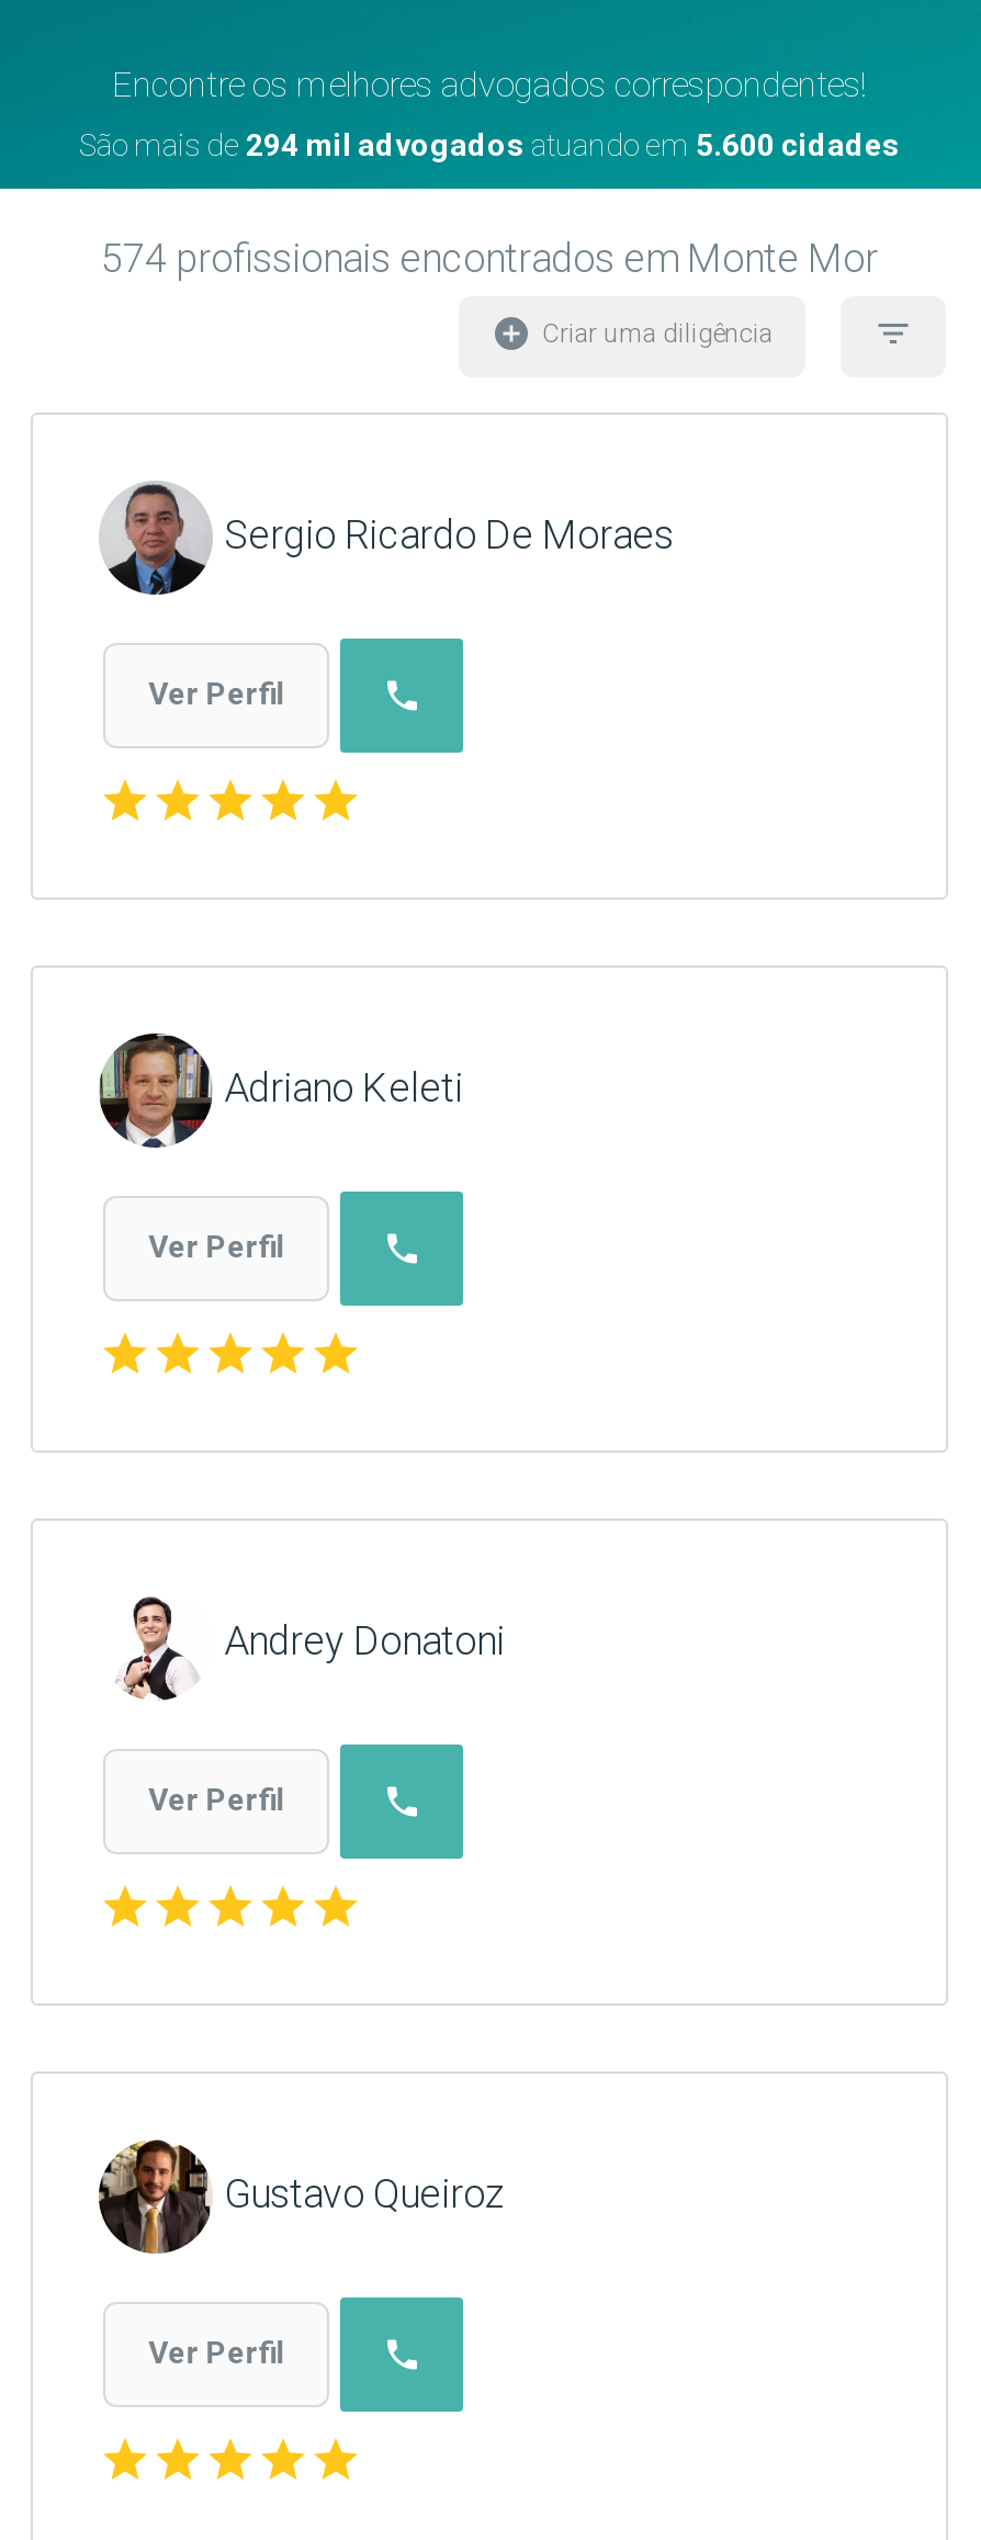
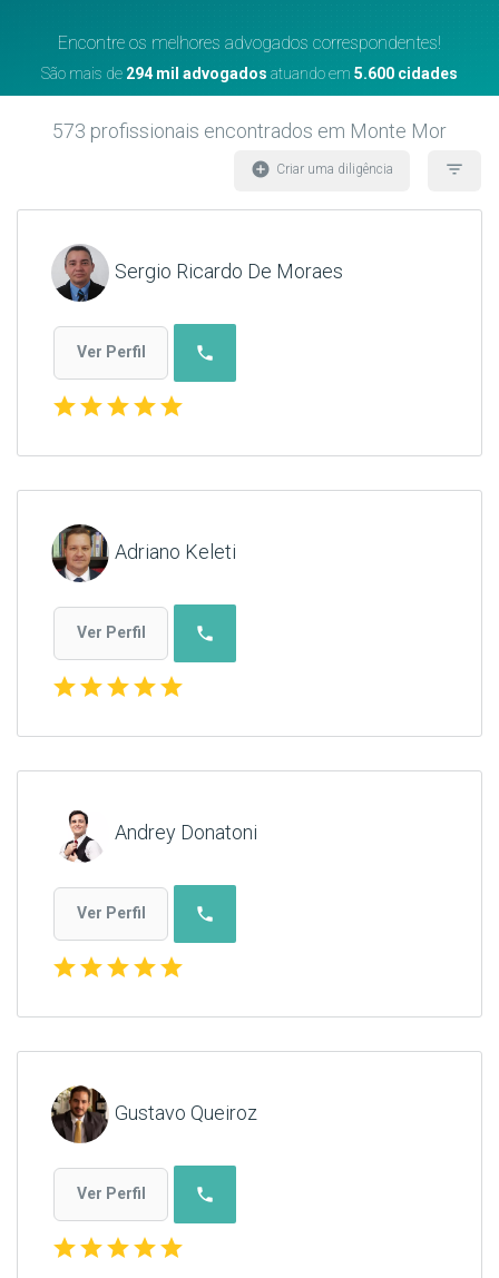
[101,234,878,280] 574 profissionais encontrados em Monte Mor -> [52,119,447,142] 573 profissionais encontrados em Monte Mor

